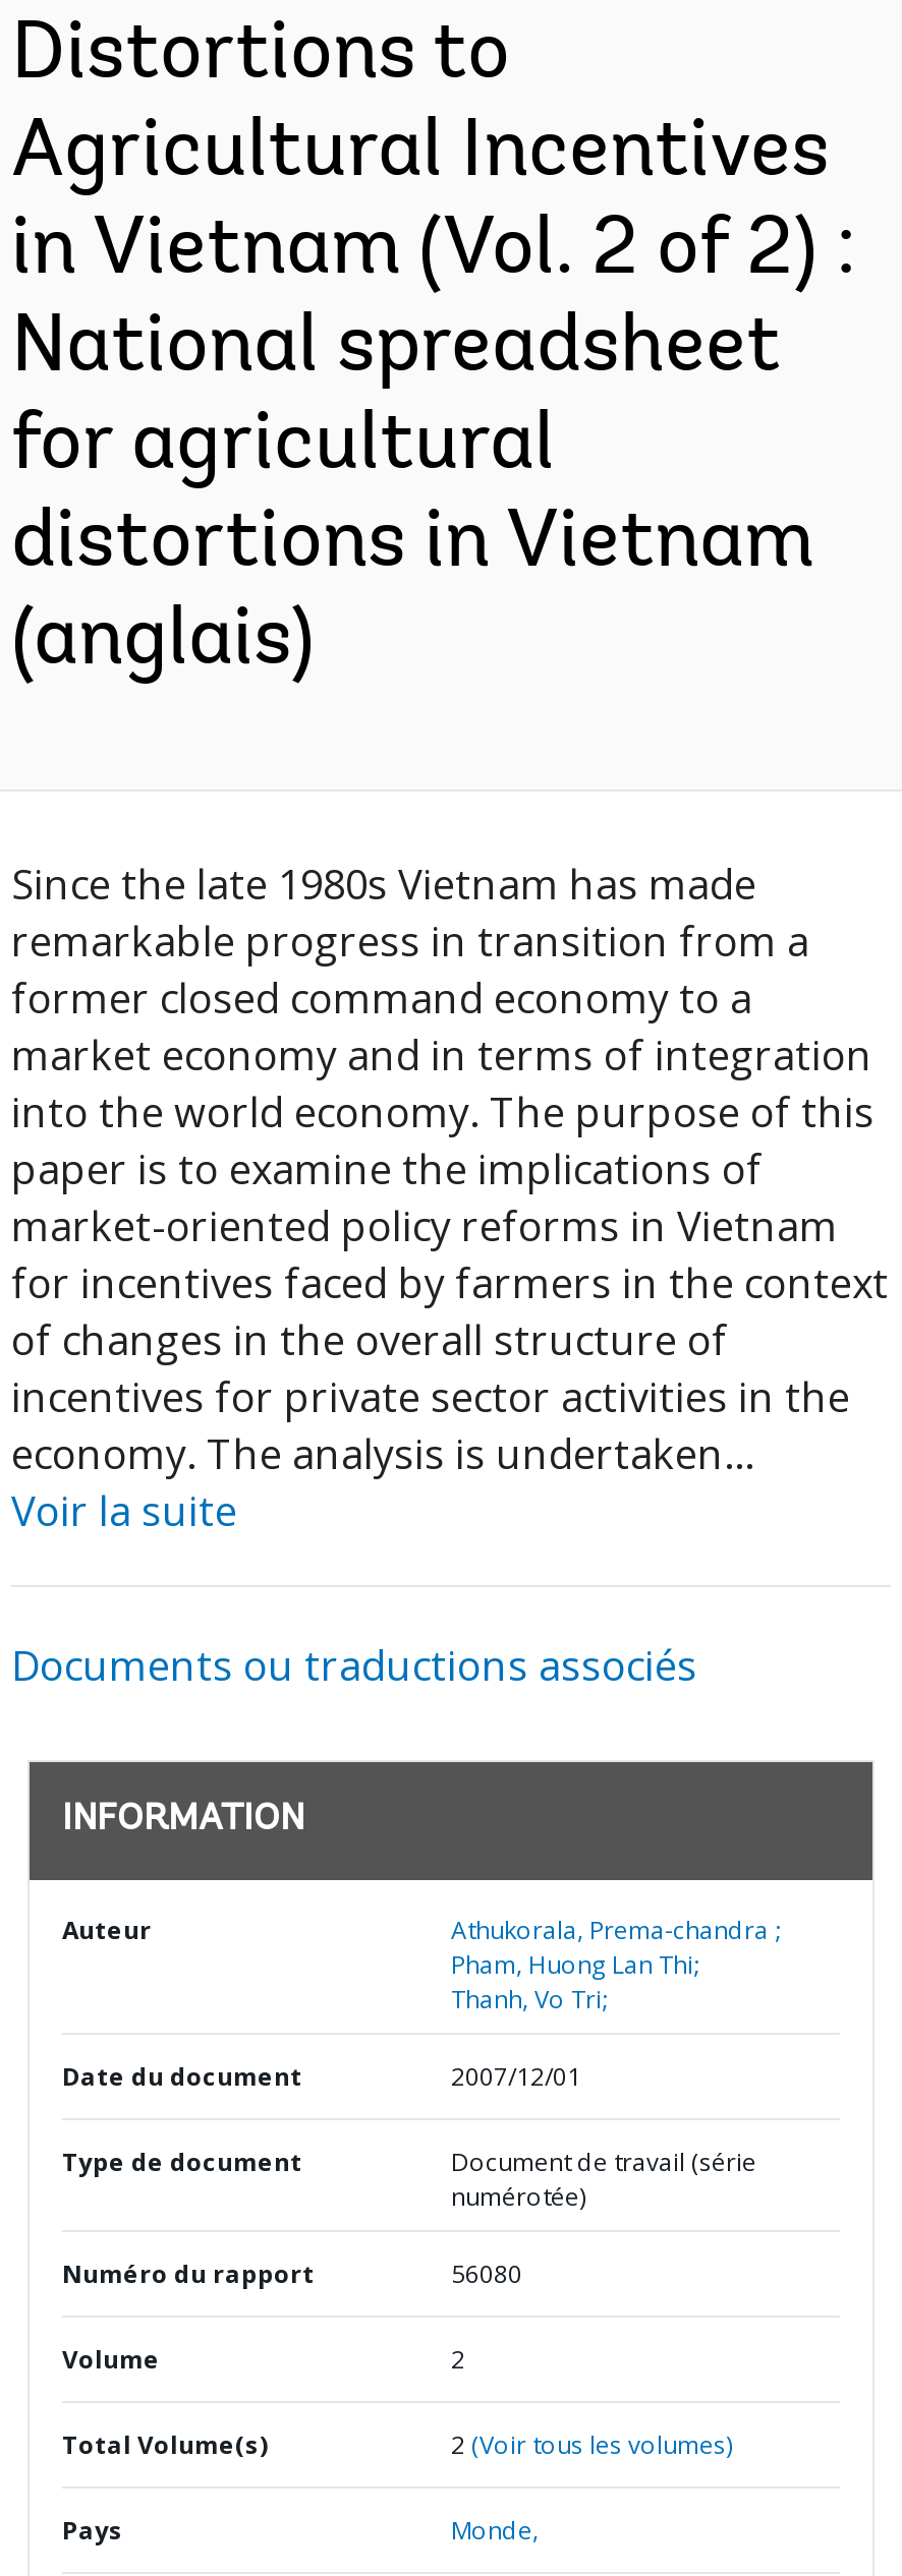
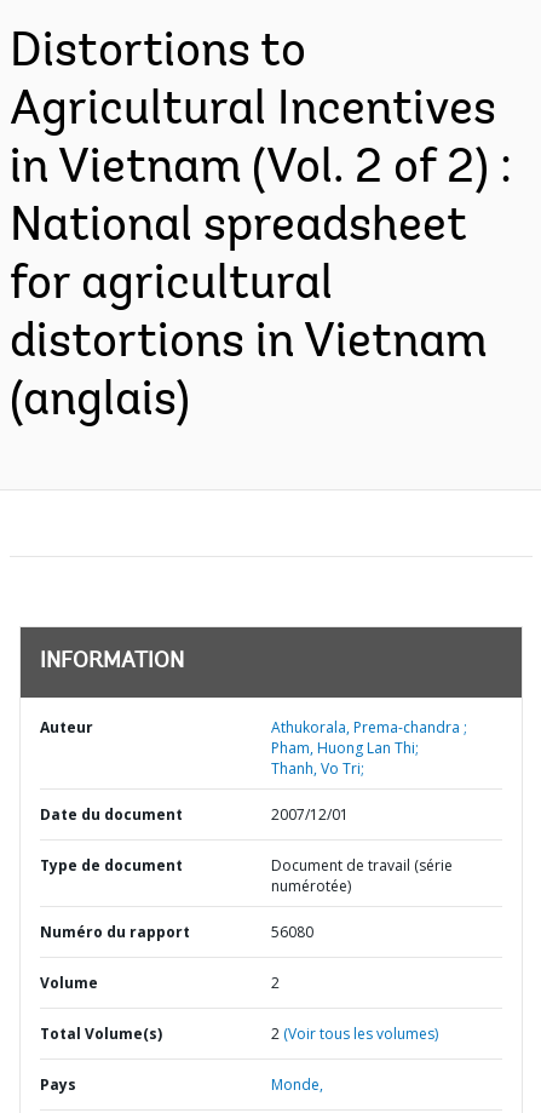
[11,857,889,1693] Since the late 1980s Vietnam has made | remarkable progress in transition from a | former closed command economy to a | market economy and in terms of integration | into the world economy. The purpose of this | paper is to examine the implications of | market-oriented policy reforms in Vietnam | for incentives faced by farmers in the context | of changes in the overall structure of | incentives for private sector activities in the | economy. The analysis is undertaken... | Voir la suite | Documents ou traductions associés -> none

